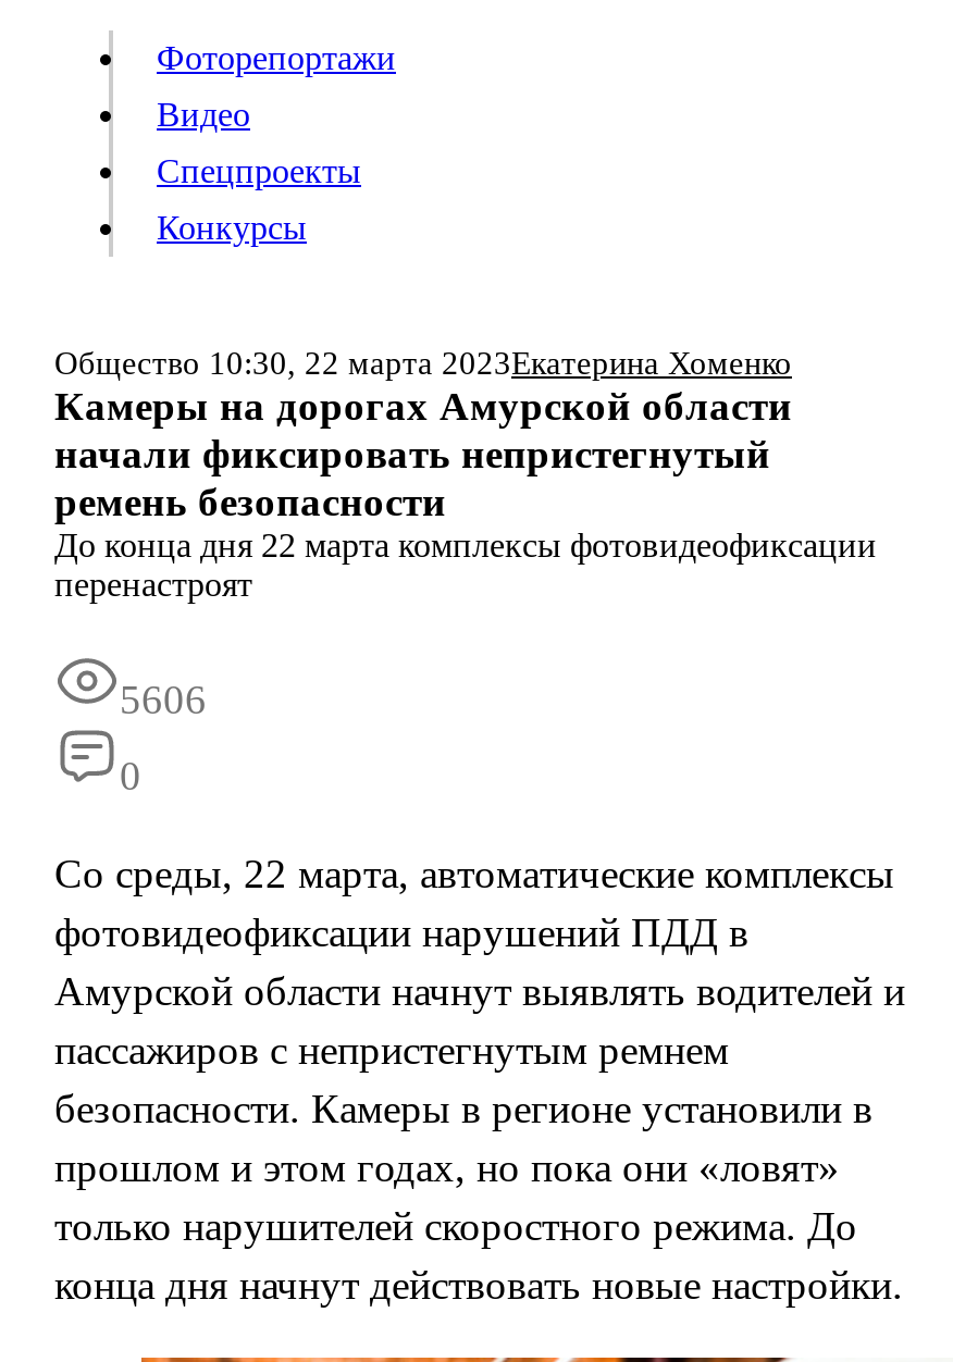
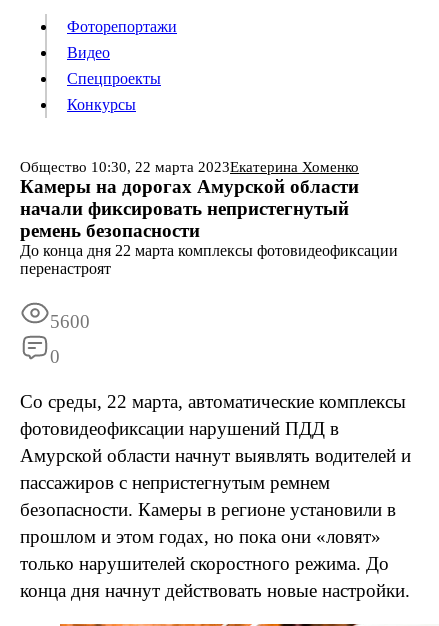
[120,677,207,723] 5606 -> [50,311,90,332] 5600

